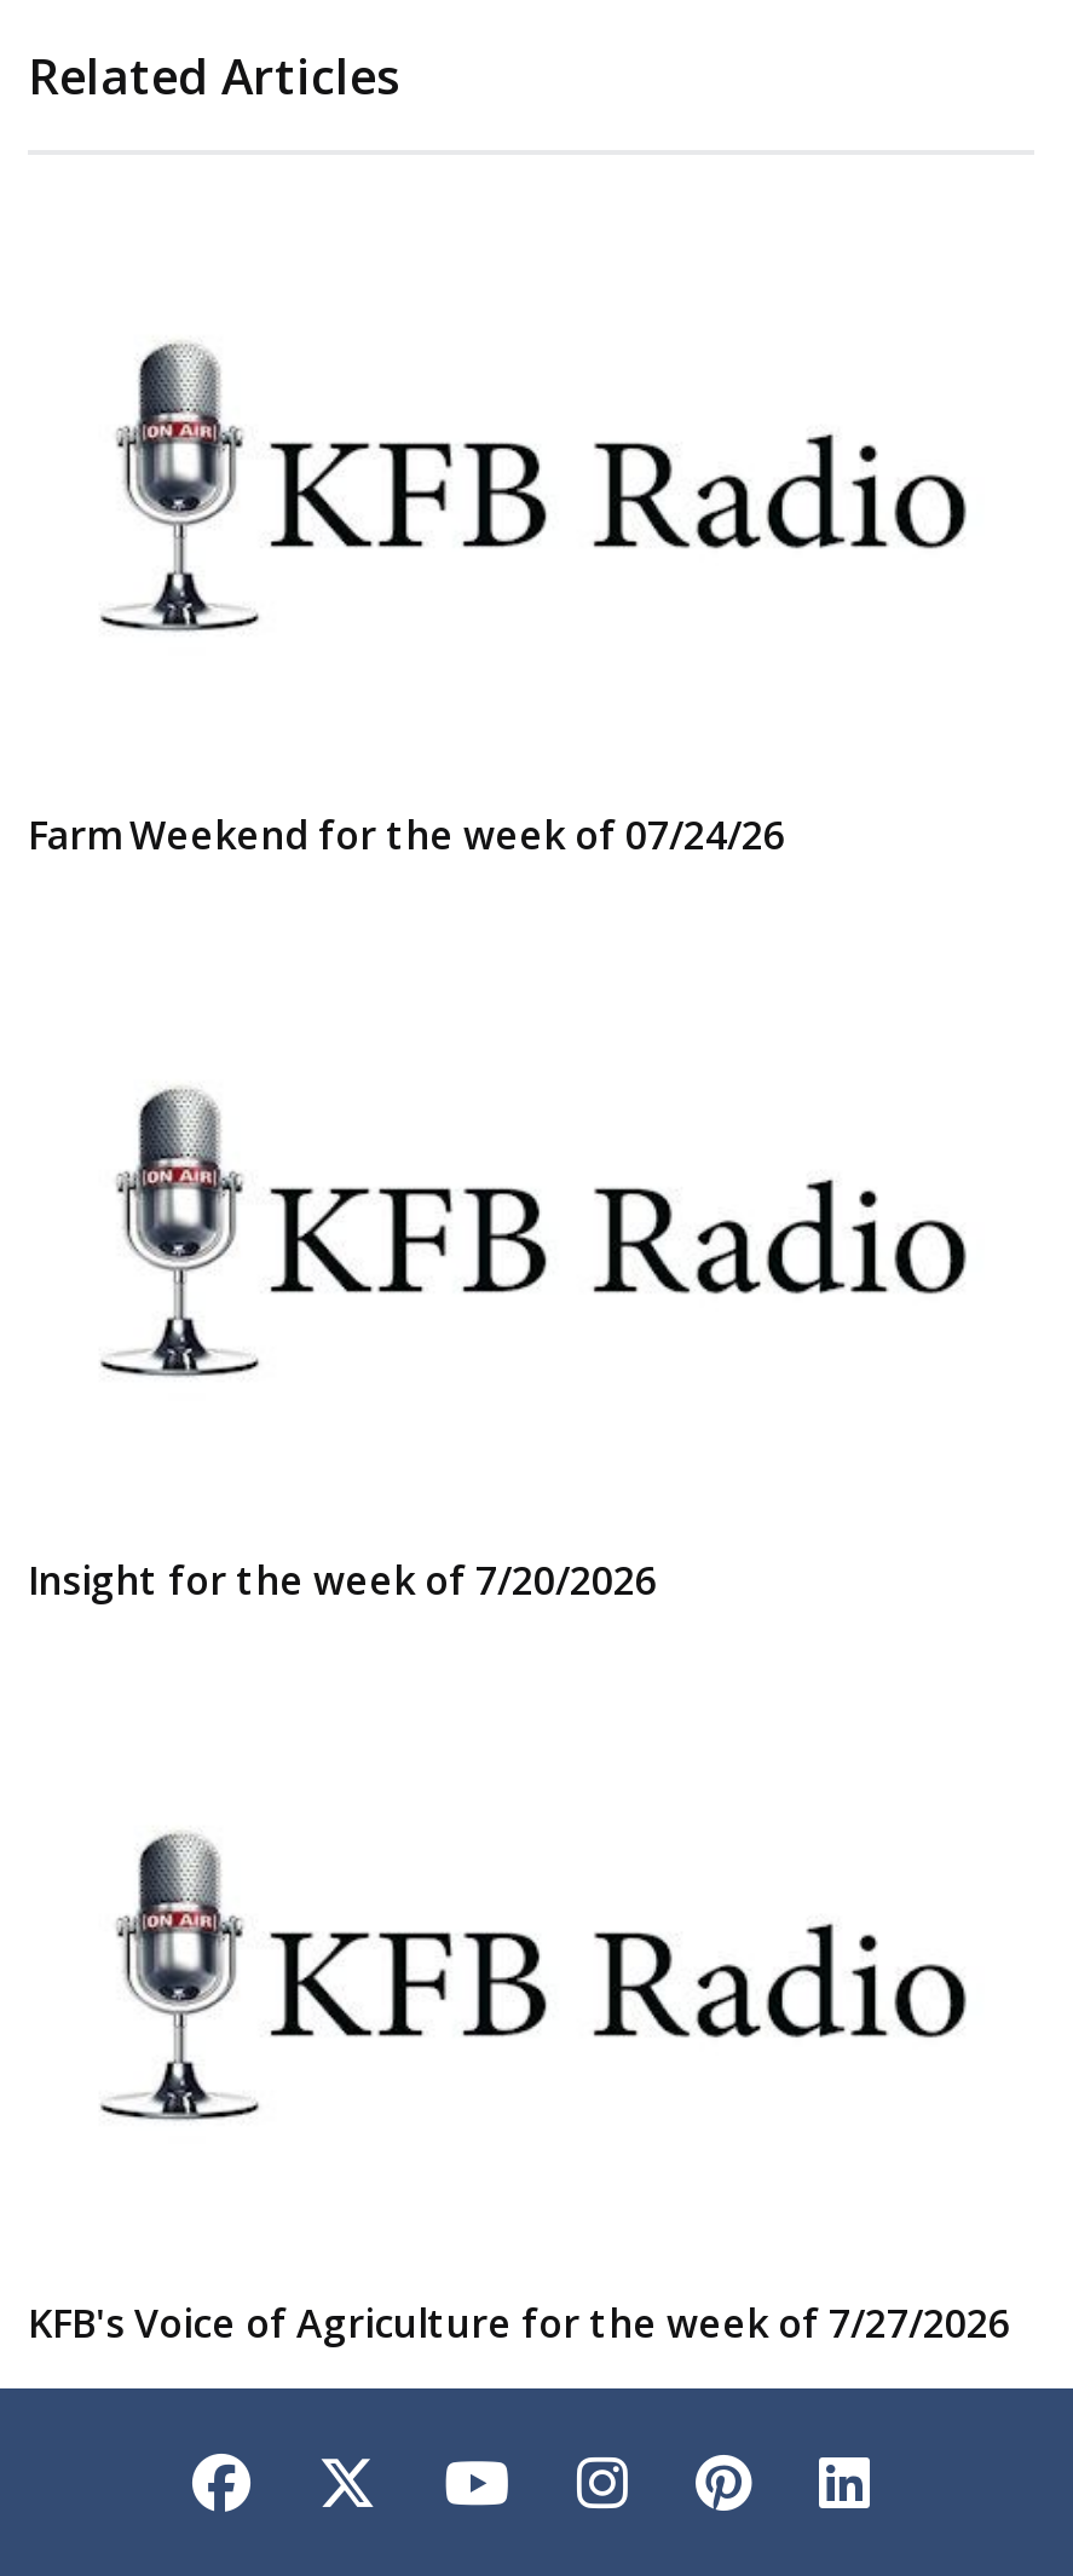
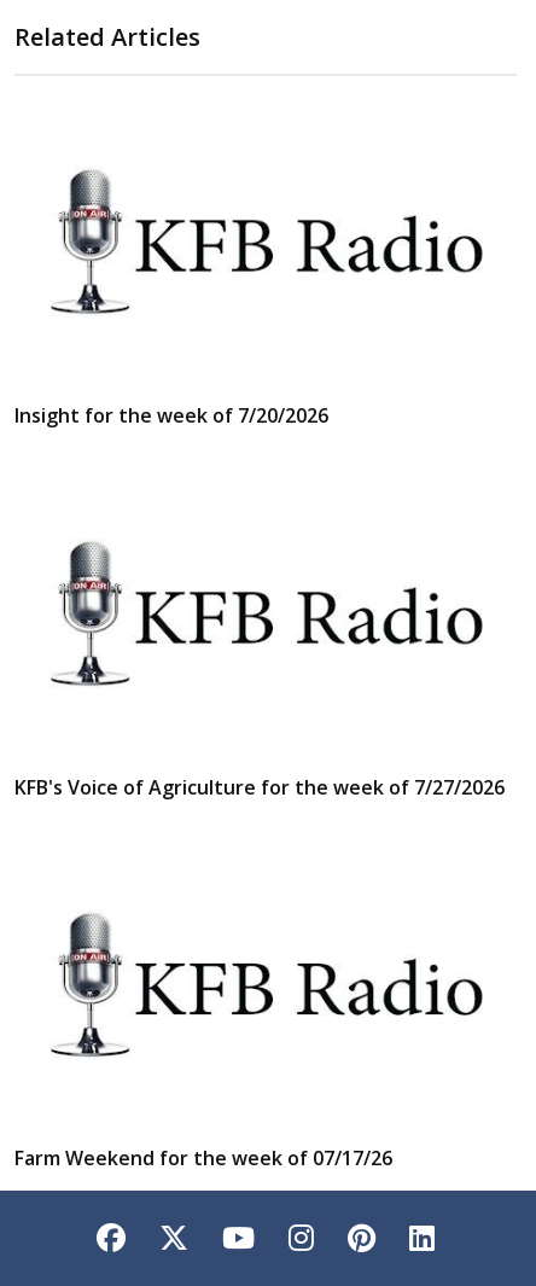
[28,808,785,862] Farm Weekend for the week of 07/24/26 -> none
moved [120,1082,250,1287] -> [60,167,126,269]: [image]
moved [28,1553,1010,2351] -> [14,402,505,800]: [image] | Insight for the week of 7/20/2026 | KFB's Voice of Agriculture for the week of 7/27/2026
none -> [14,1145,392,1172] Farm Weekend for the week of 07/17/26

